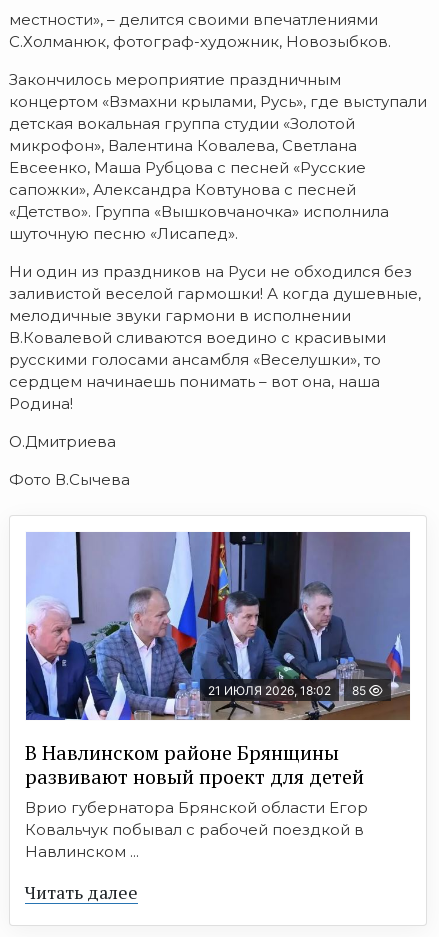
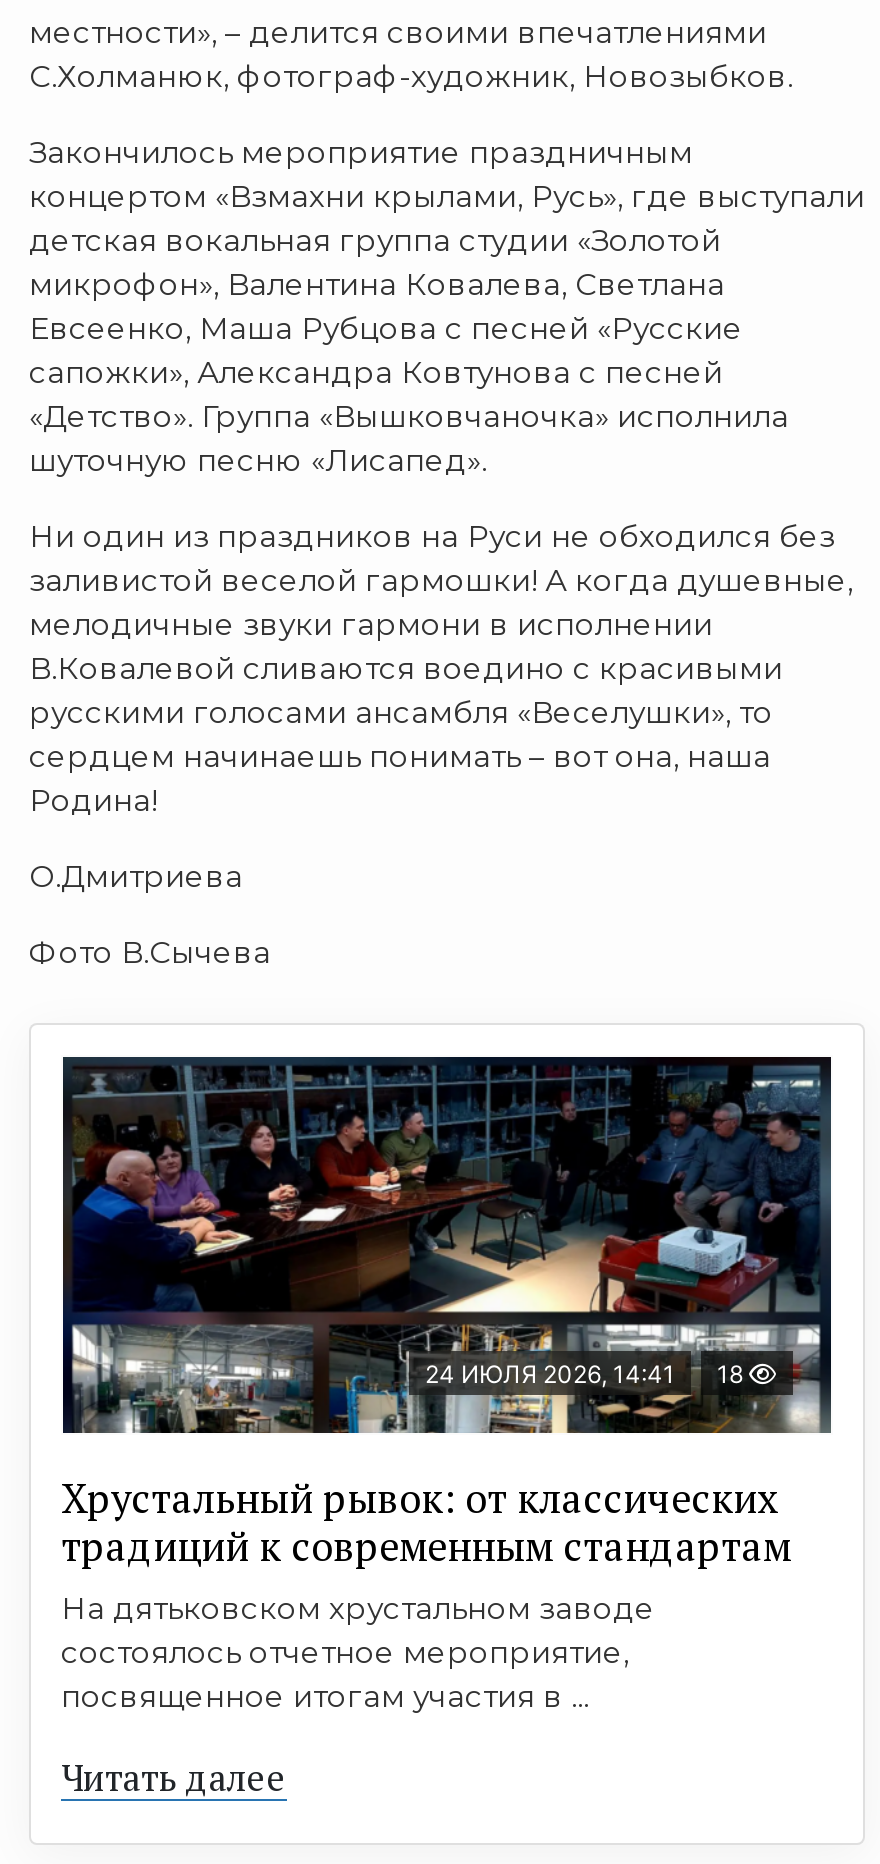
[25,531,411,721] [image] | 21 ИЮЛЯ 2026, 18:02 | 85 -> [61,1055,833,1435] [image] | 24 ИЮЛЯ 2026, 14:41 | 18
[25,739,368,861] В Навлинском районе Брянщины | развивают новый проект для детей | Врио губернатора Брянской области Егор | Ковальчук побывал с рабочей поездкой в | Навлинском ... -> [61,1470,791,1714] Хрустальный рывок: от классических | традиций к современным стандартам | На дятьковском хрустальном заводе | состоялось отчетное мероприятие, | посвященное итогам участия в ...

